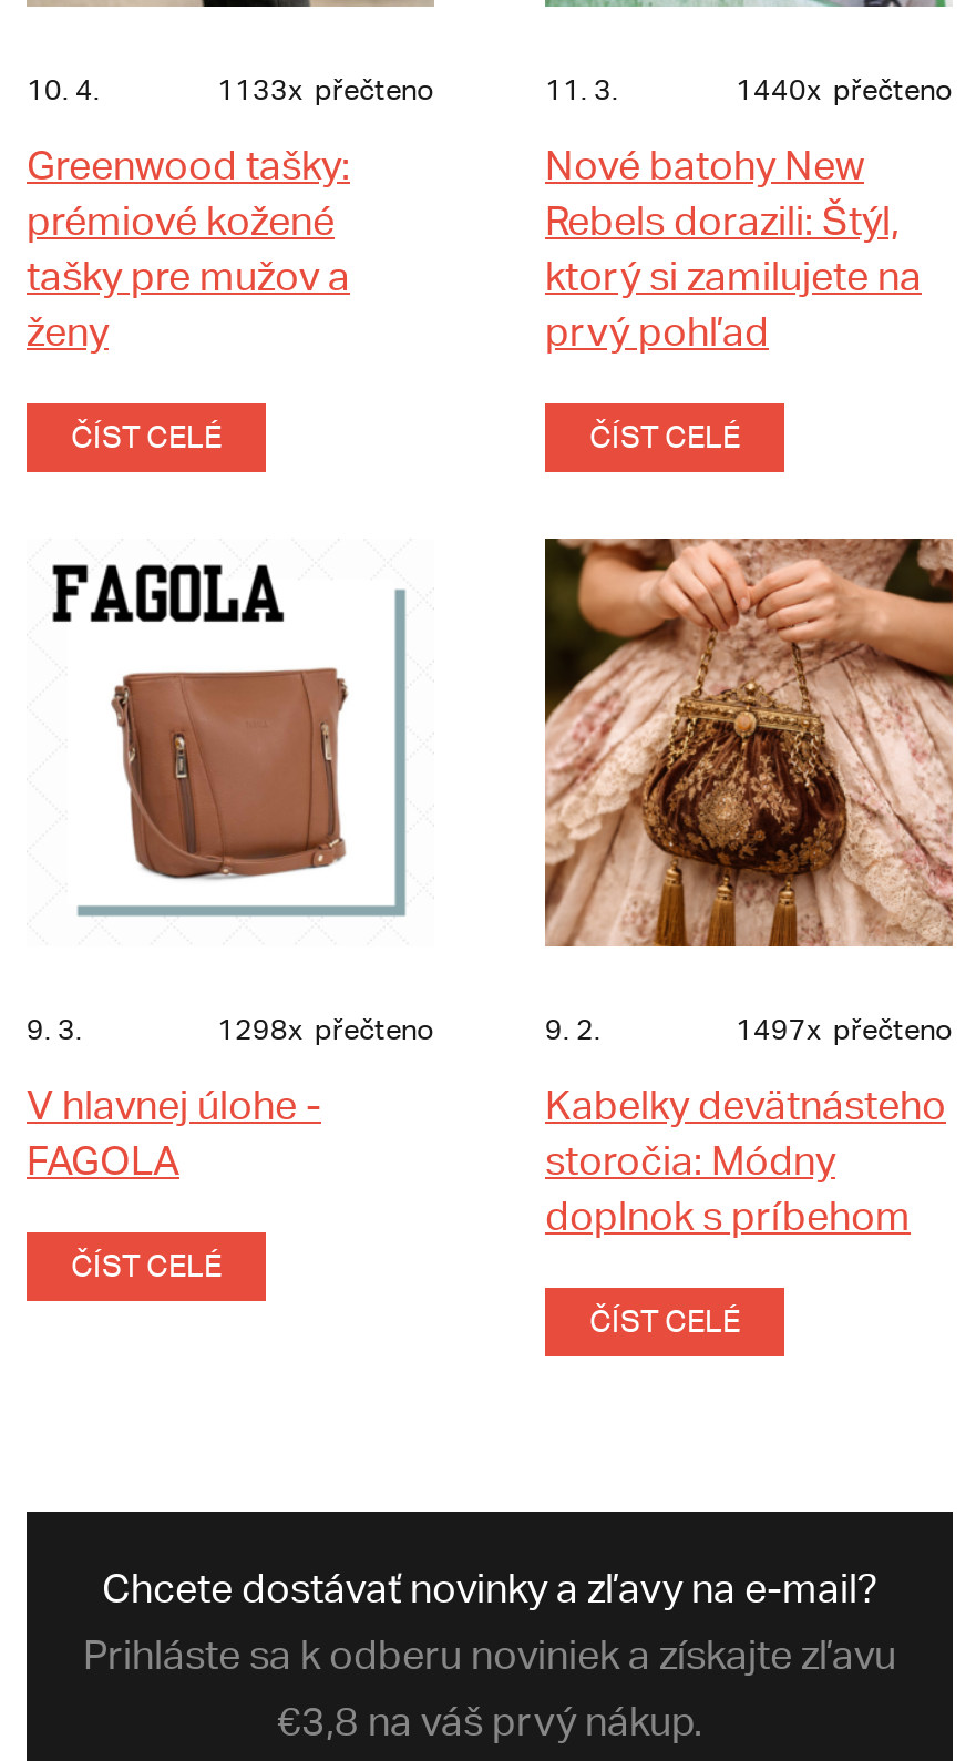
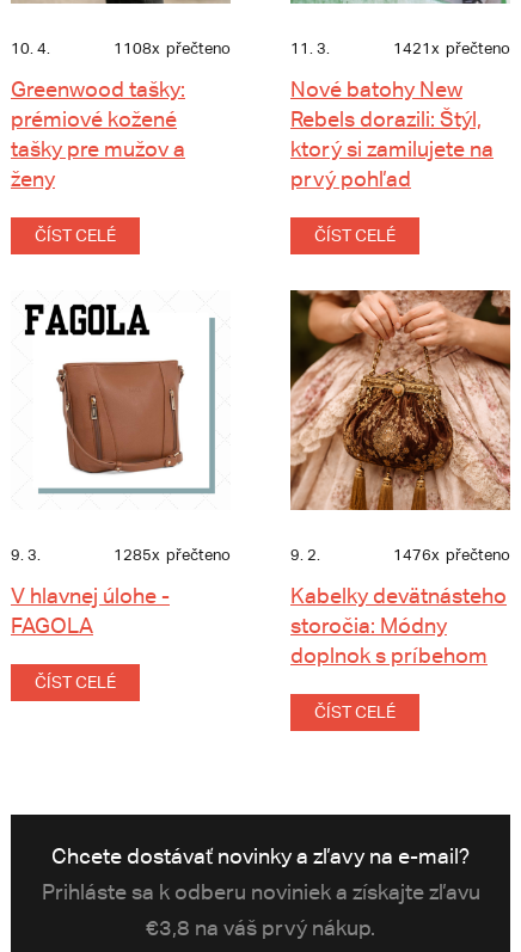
[217,73,434,106] 1133x přečteno -> [114,39,231,57] 1108x přečteno
[736,73,953,106] 1440x přečteno -> [393,39,510,57] 1421x přečteno
[217,1013,434,1046] 1298x přečteno -> [114,546,231,564] 1285x přečteno
[736,1013,953,1046] 1497x přečteno -> [393,546,510,564] 1476x přečteno

